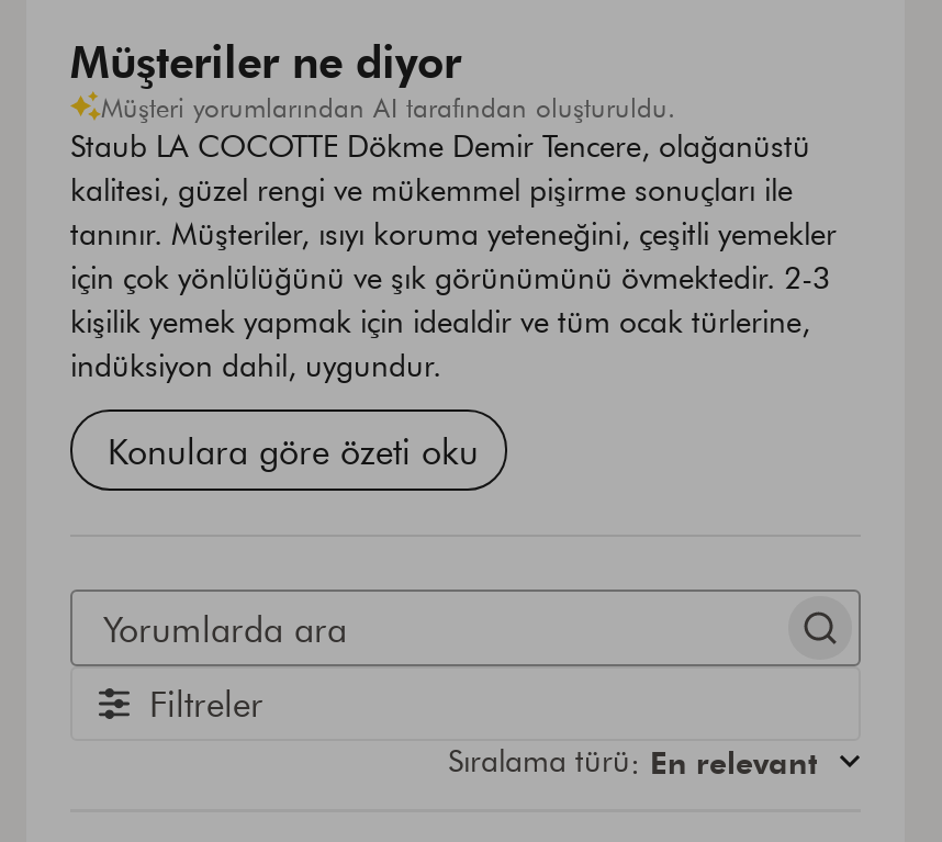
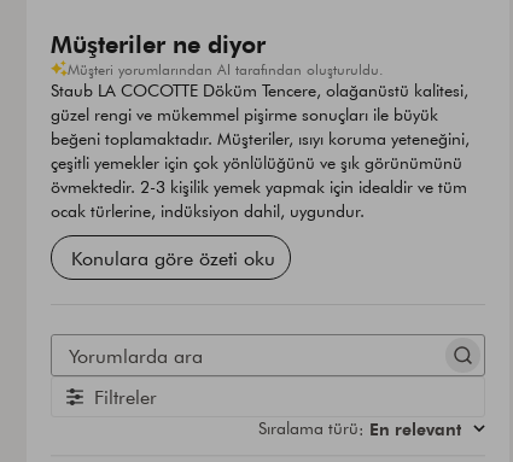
[70,127,837,386] Staub LA COCOTTE Dökme Demir Tencere, olağanüstü | kalitesi, güzel rengi ve mükemmel pişirme sonuçları ile | tanınır. Müşteriler, ısıyı koruma yeteneğini, çeşitli yemekler | için çok yönlülüğünü ve şık görünümünü övmektedir. 2-3 | kişilik yemek yapmak için idealdir ve tüm ocak türlerine, | indüksiyon dahil, uygundur. -> [51,80,470,222] Staub LA COCOTTE Döküm Tencere, olağanüstü kalitesi, | güzel rengi ve mükemmel pişirme sonuçları ile büyük | beğeni toplamaktadır. Müşteriler, ısıyı koruma yeteneğini, | çeşitli yemekler için çok yönlülüğünü ve şık görünümünü | övmektedir. 2-3 kişilik yemek yapmak için idealdir ve tüm | ocak türlerine, indüksiyon dahil, uygundur.

